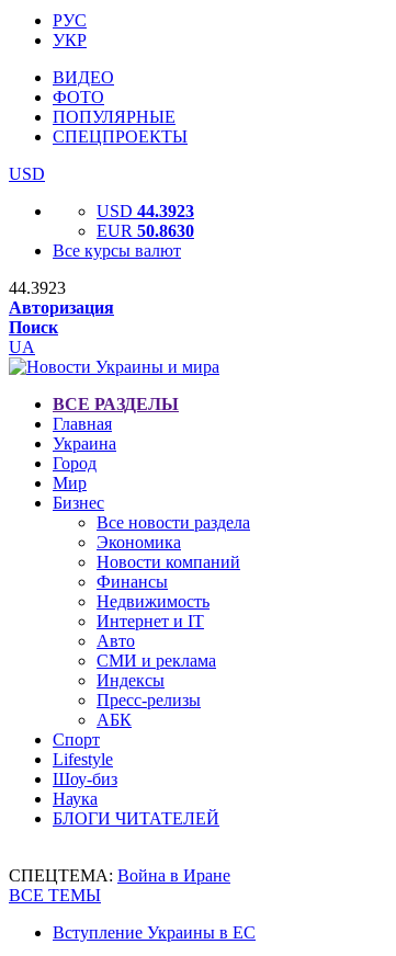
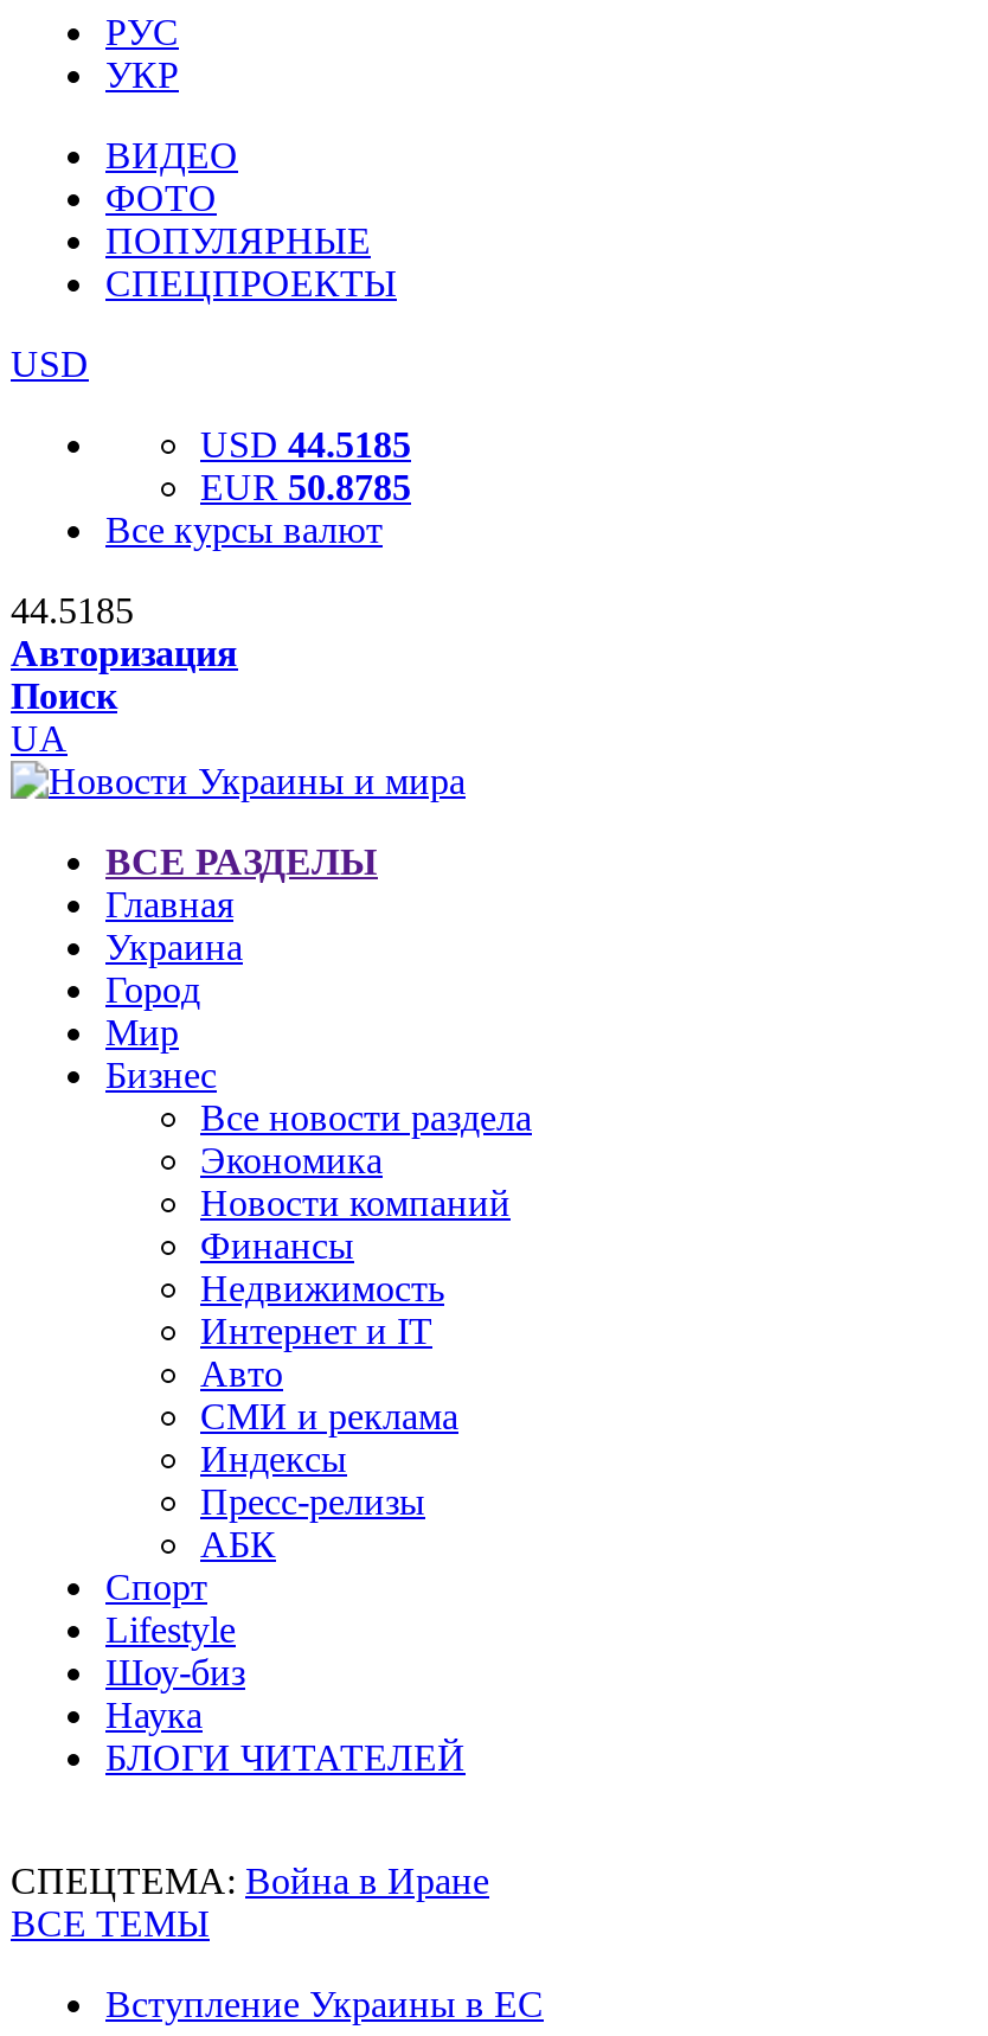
[97,202,194,220] USD 44.3923 -> [200,424,411,465] USD 44.5185
[97,221,194,240] EUR 50.8630 -> [200,467,411,507] EUR 50.8785
[9,278,66,297] 44.3923 -> [11,590,134,630] 44.5185

